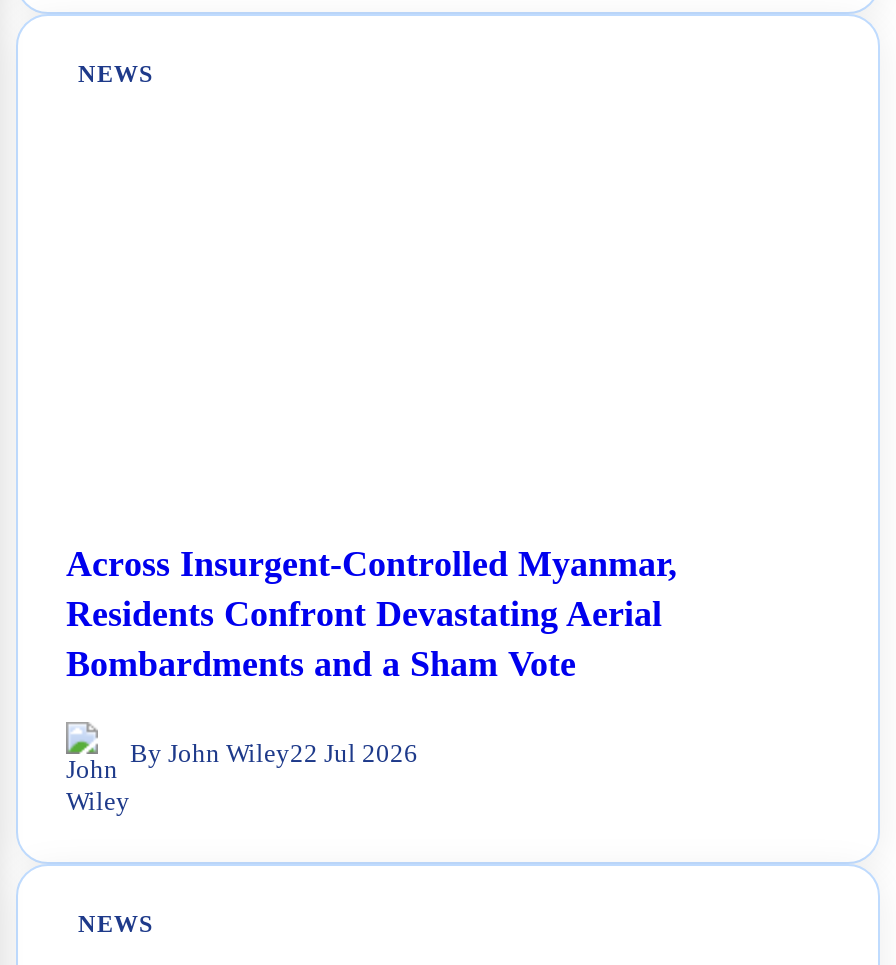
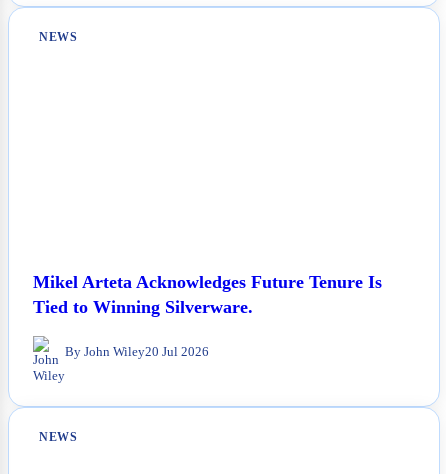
[66,544,678,684] Across Insurgent-Controlled Myanmar, | Residents Confront Devastating Aerial | Bombardments and a Sham Vote -> [33,272,382,317] Mikel Arteta Acknowledges Future Tenure Is | Tied to Winning Silverware.
[130,738,418,768] By John Wiley22 Jul 2026 -> [65,344,209,359] By John Wiley20 Jul 2026

